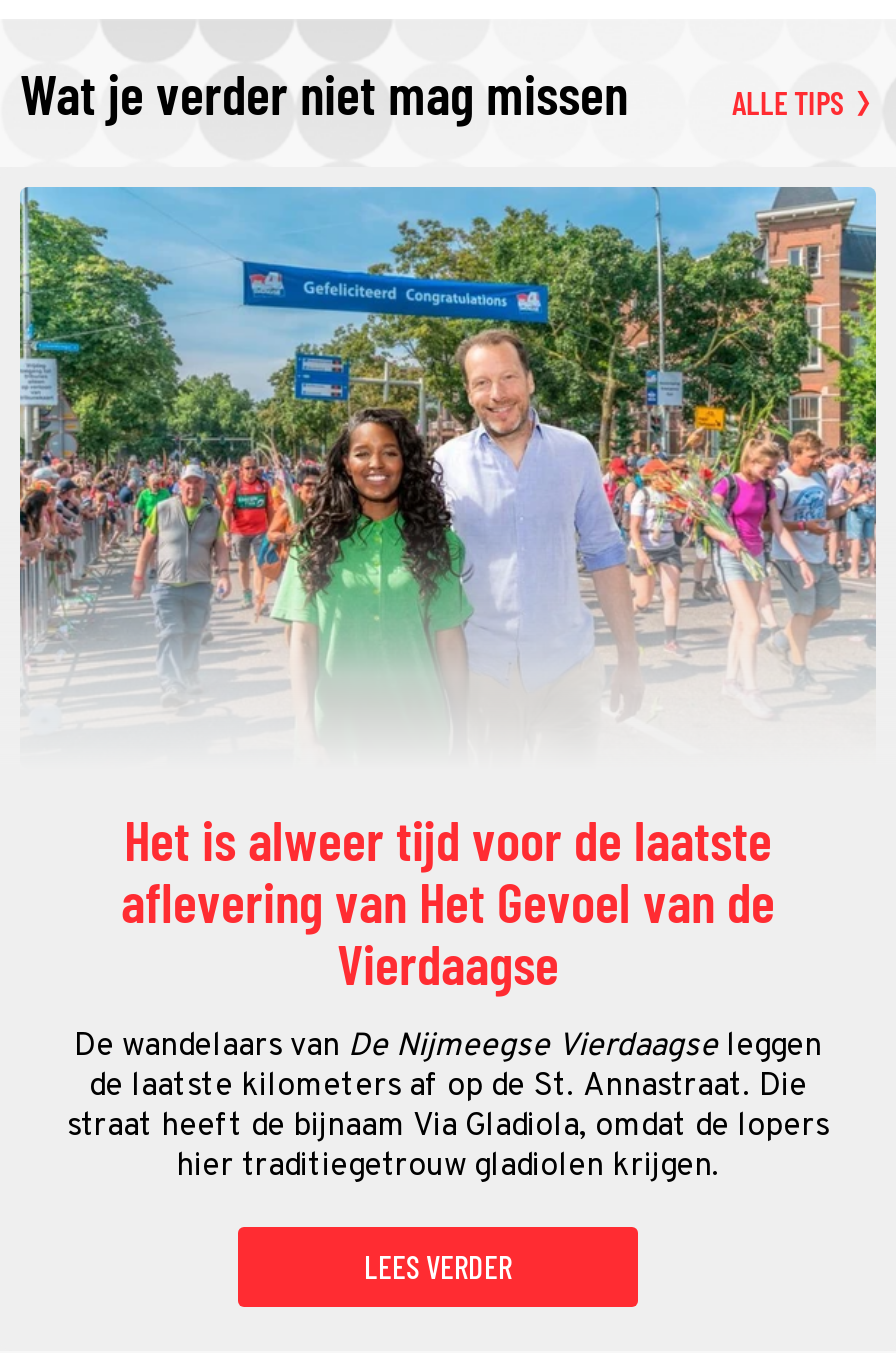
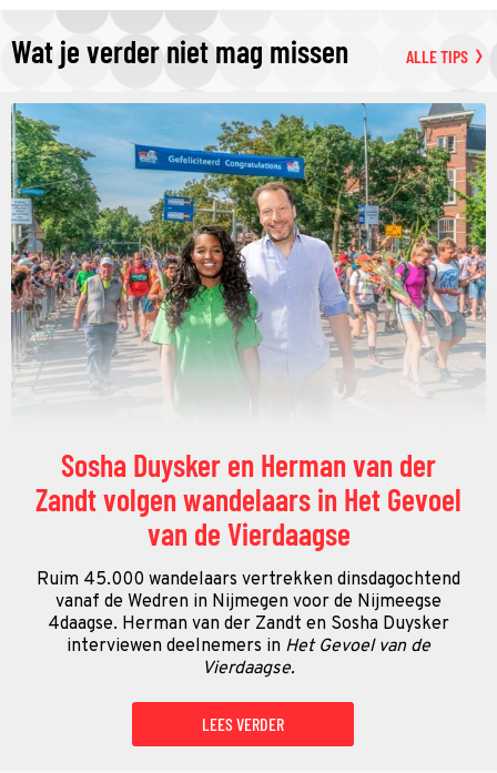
[67,805,829,1187] Het is alweer tijd voor de laatste | aflevering van Het Gevoel van de | Vierdaagse | De wandelaars van De Nijmeegse Vierdaagse leggen | de laatste kilometers af op de St. Annastraat. Die | straat heeft de bijnaam Via Gladiola, omdat de lopers | hier traditiegetrouw gladiolen krijgen. -> [35,446,461,680] Sosha Duysker en Herman van der | Zandt volgen wandelaars in Het Gevoel | van de Vierdaagse | Ruim 45.000 wandelaars vertrekken dinsdagochtend | vanaf de Wedren in Nijmegen voor de Nijmeegse | 4daagse. Herman van der Zandt en Sosha Duysker | interviewen deelnemers in Het Gevoel van de | Vierdaagse.

